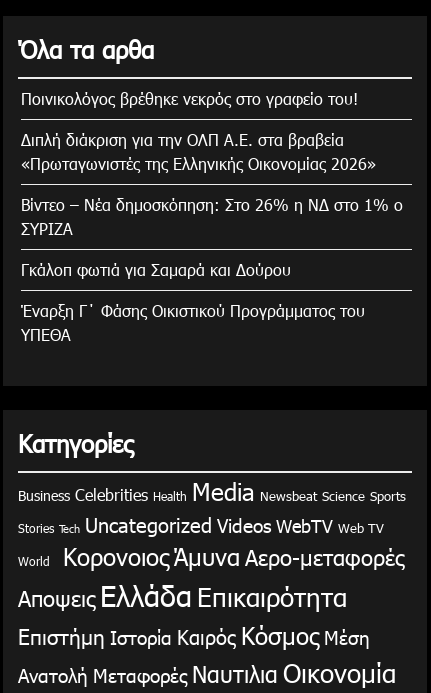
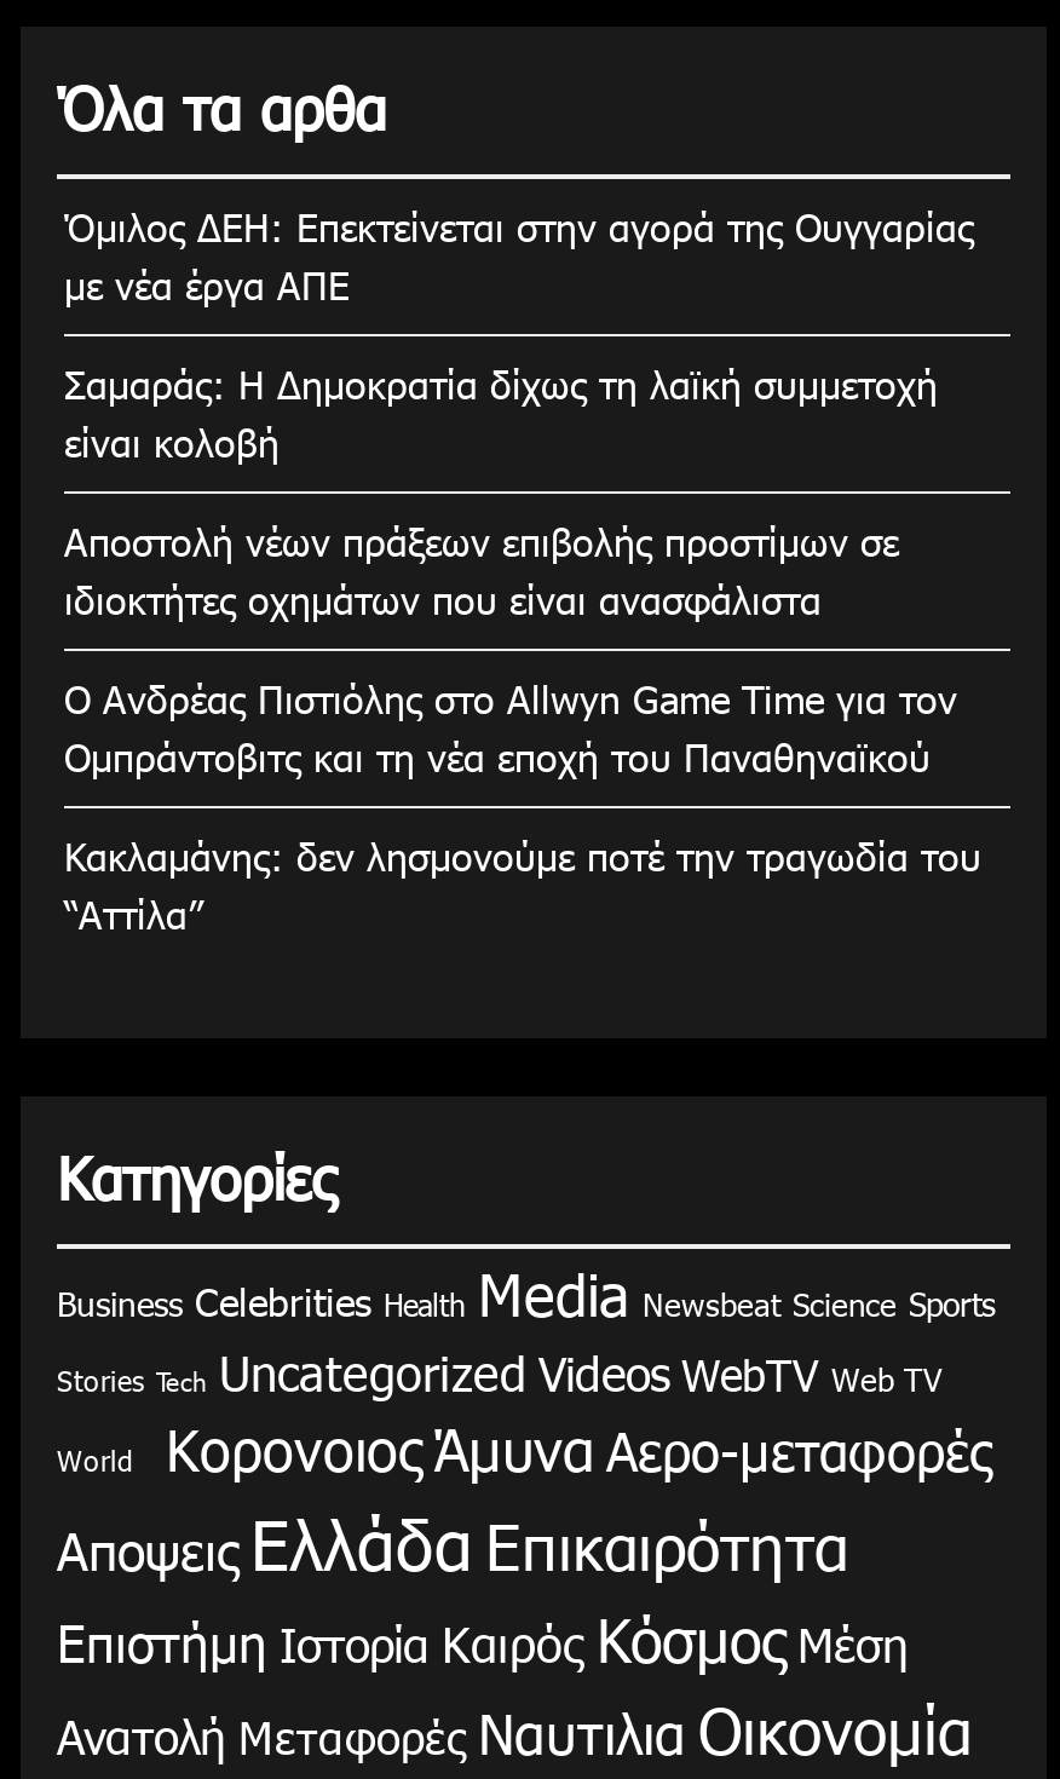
[21,88,358,109] Ποινικολόγος βρέθηκε νεκρός στο γραφείο του! -> [64,200,974,309] Όμιλος ΔΕΗ: Επεκτείνεται στην αγορά της Ουγγαρίας | με νέα έργα ΑΠΕ
[21,129,376,174] Διπλή διάκριση για την ΟΛΠ Α.Ε. στα βραβεία | «Πρωταγωνιστές της Ελληνικής Οικονομίας 2026» -> [64,358,938,467] Σαμαράς: Η Δημοκρατία δίχως τη λαϊκή συμμετοχή | είναι κολοβή
[21,194,403,239] Βίντεο – Νέα δημοσκόπηση: Στο 26% η ΝΔ στο 1% ο | ΣΥΡΙΖΑ -> [64,515,899,624] Αποστολή νέων πράξεων επιβολής προστίμων σε | ιδιοκτήτες οχημάτων που είναι ανασφάλιστα
[21,259,291,280] Γκάλοπ φωτιά για Σαμαρά και Δούρου -> [64,672,957,781] Ο Ανδρέας Πιστιόλης στο Allwyn Game Time για τον | Ομπράντοβιτς και τη νέα εποχή του Παναθηναϊκού
[21,300,365,345] Έναρξη Γ΄ Φάσης Οικιστικού Προγράμματος του | ΥΠΕΘΑ -> [64,830,981,939] Κακλαμάνης: δεν λησμονούμε ποτέ την τραγωδία του | “Αττίλα”

